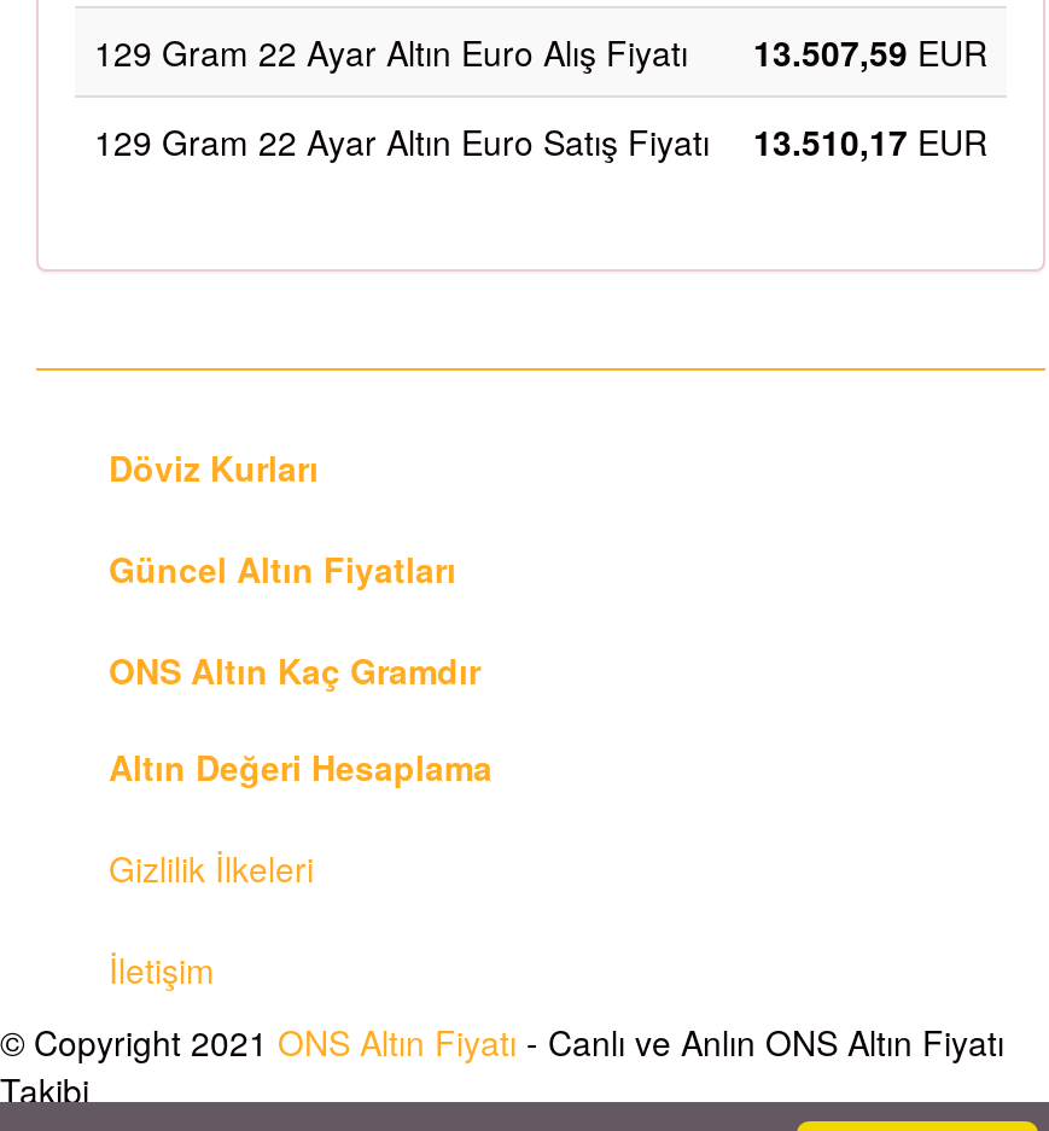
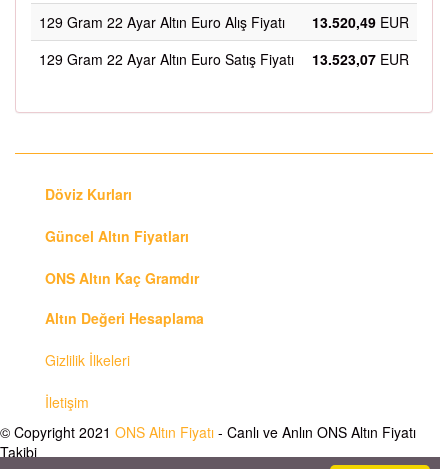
[94,28,987,76] 129 Gram 22 Ayar Altın Euro Alış Fiyatı 13.507,59 EUR -> [39,12,409,32] 129 Gram 22 Ayar Altın Euro Alış Fiyatı 13.520,49 EUR
[94,117,987,165] 129 Gram 22 Ayar Altın Euro Satış Fiyatı 13.510,17 EUR -> [39,49,409,69] 129 Gram 22 Ayar Altın Euro Satış Fiyatı 13.523,07 EUR

